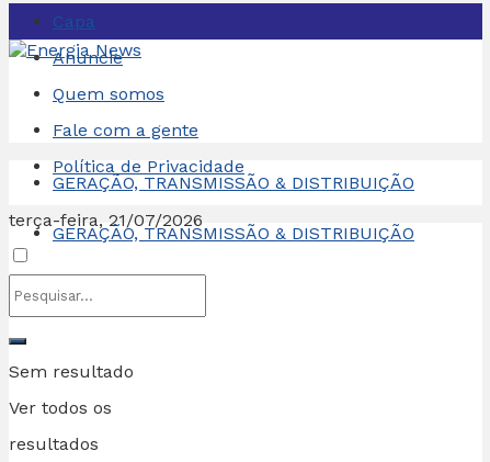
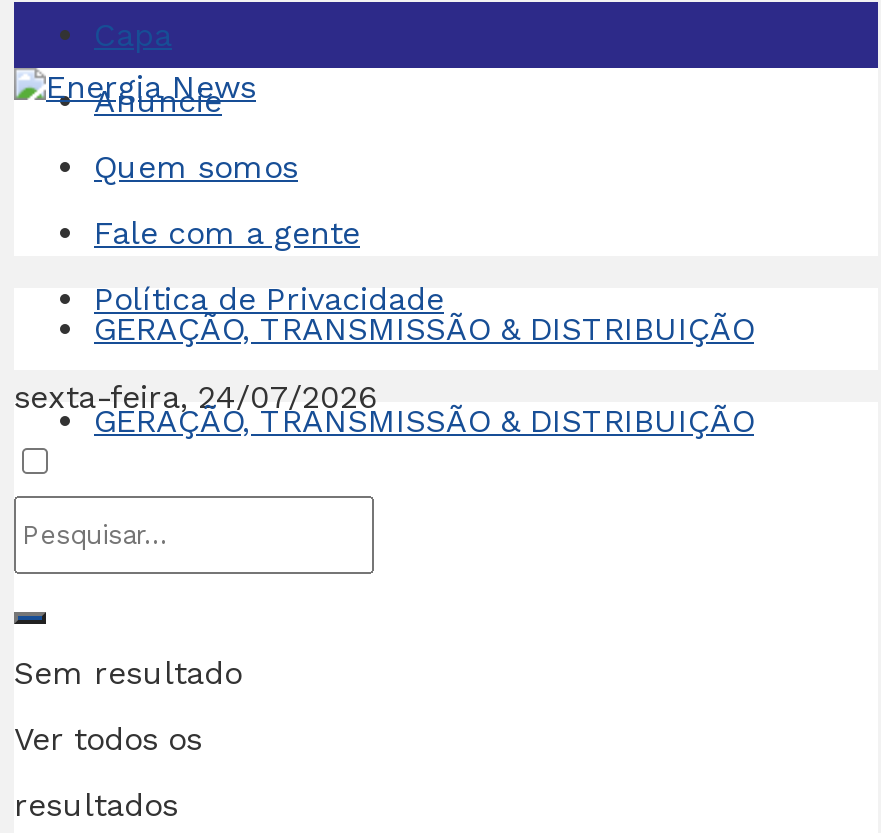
[9,210,203,230] terça-feira, 21/07/2026 -> [14,378,376,416] sexta-feira, 24/07/2026

